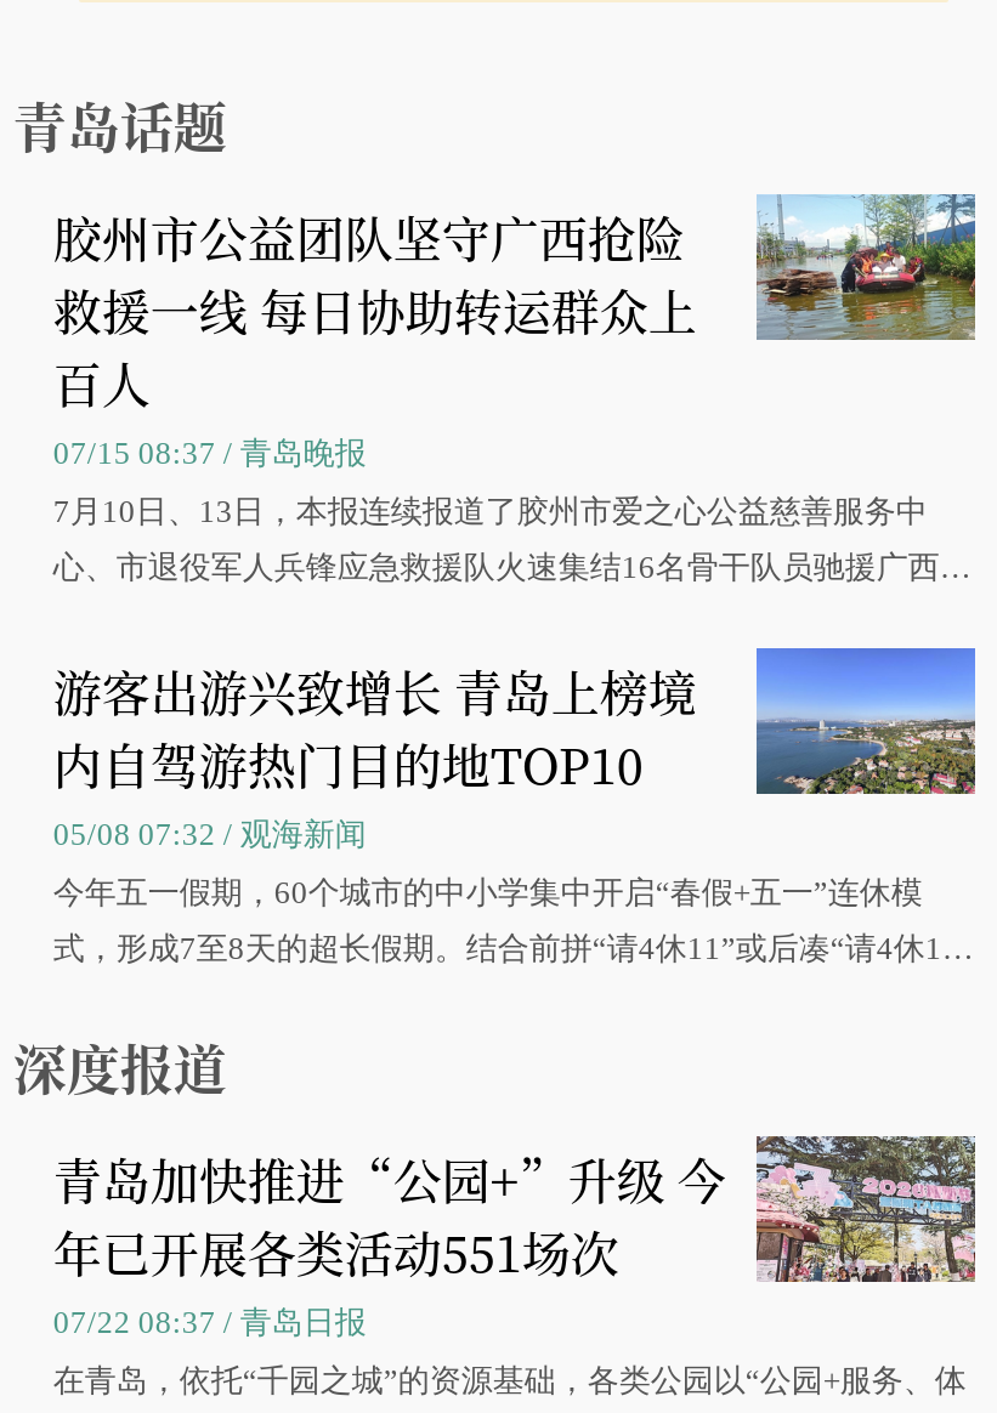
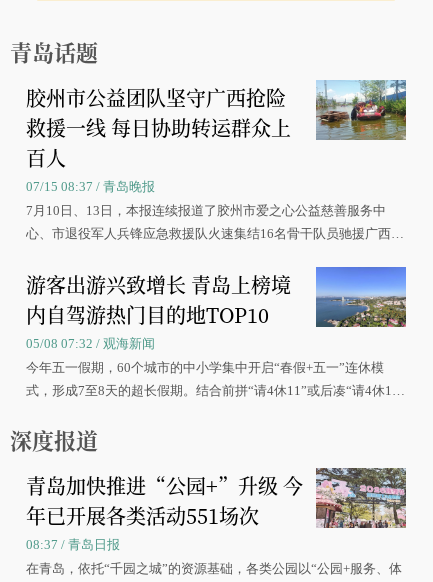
[53,1304,366,1340] 07/22 08:37 / 青岛日报 -> [26,537,120,552] 08:37 / 青岛日报

